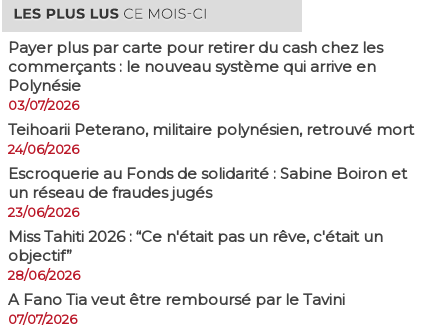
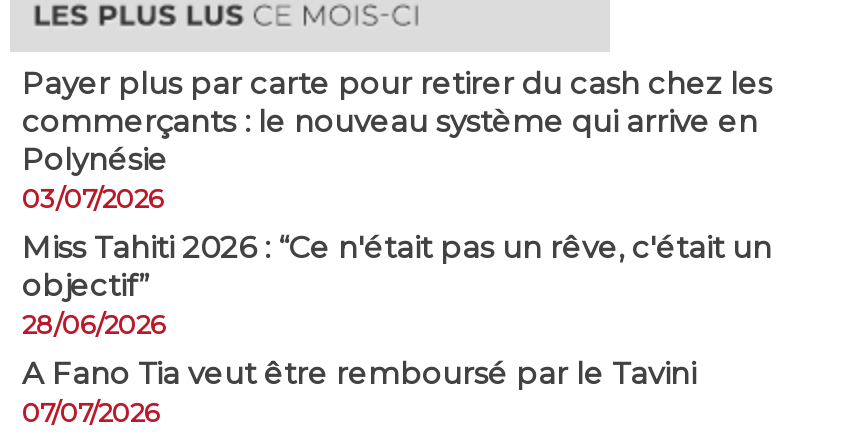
[8,120,414,220] Teihoarii Peterano, militaire polynésien, retrouvé mort | 24/06/2026 | Escroquerie au Fonds de solidarité : Sabine Boiron et | un réseau de fraudes jugés | 23/06/2026 -> none

